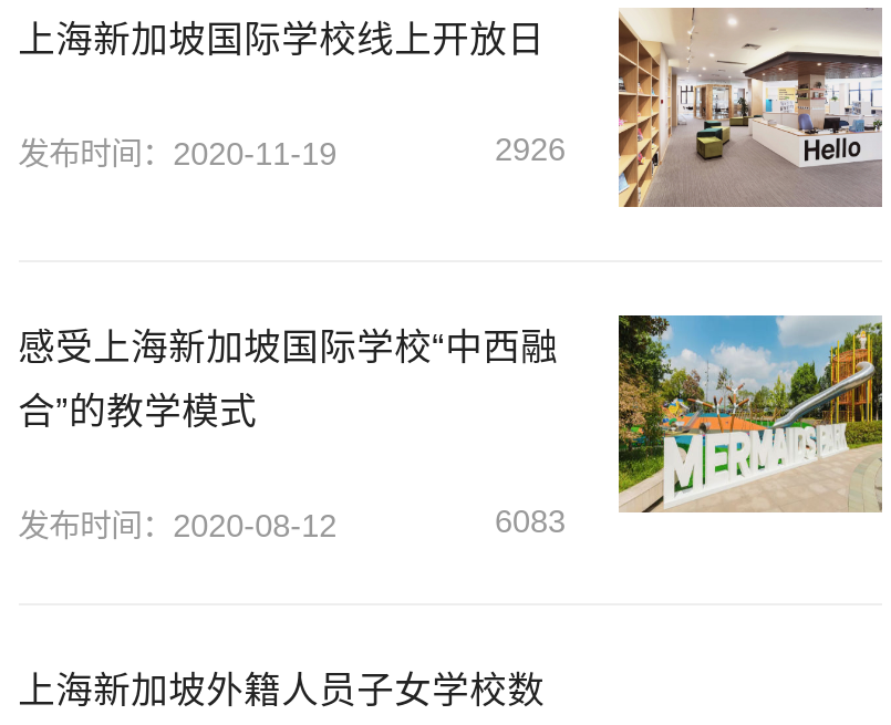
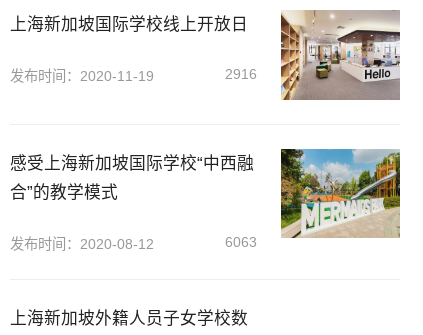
[495,133,566,168] 2926 -> [225,66,257,82] 2916
[495,503,566,539] 6083 -> [225,234,257,250] 6063

